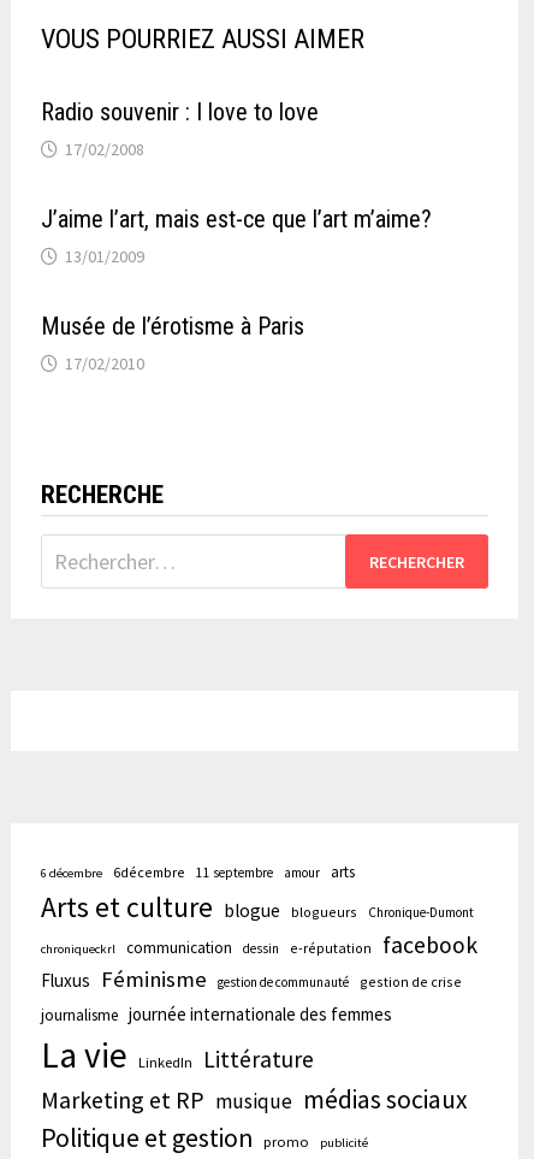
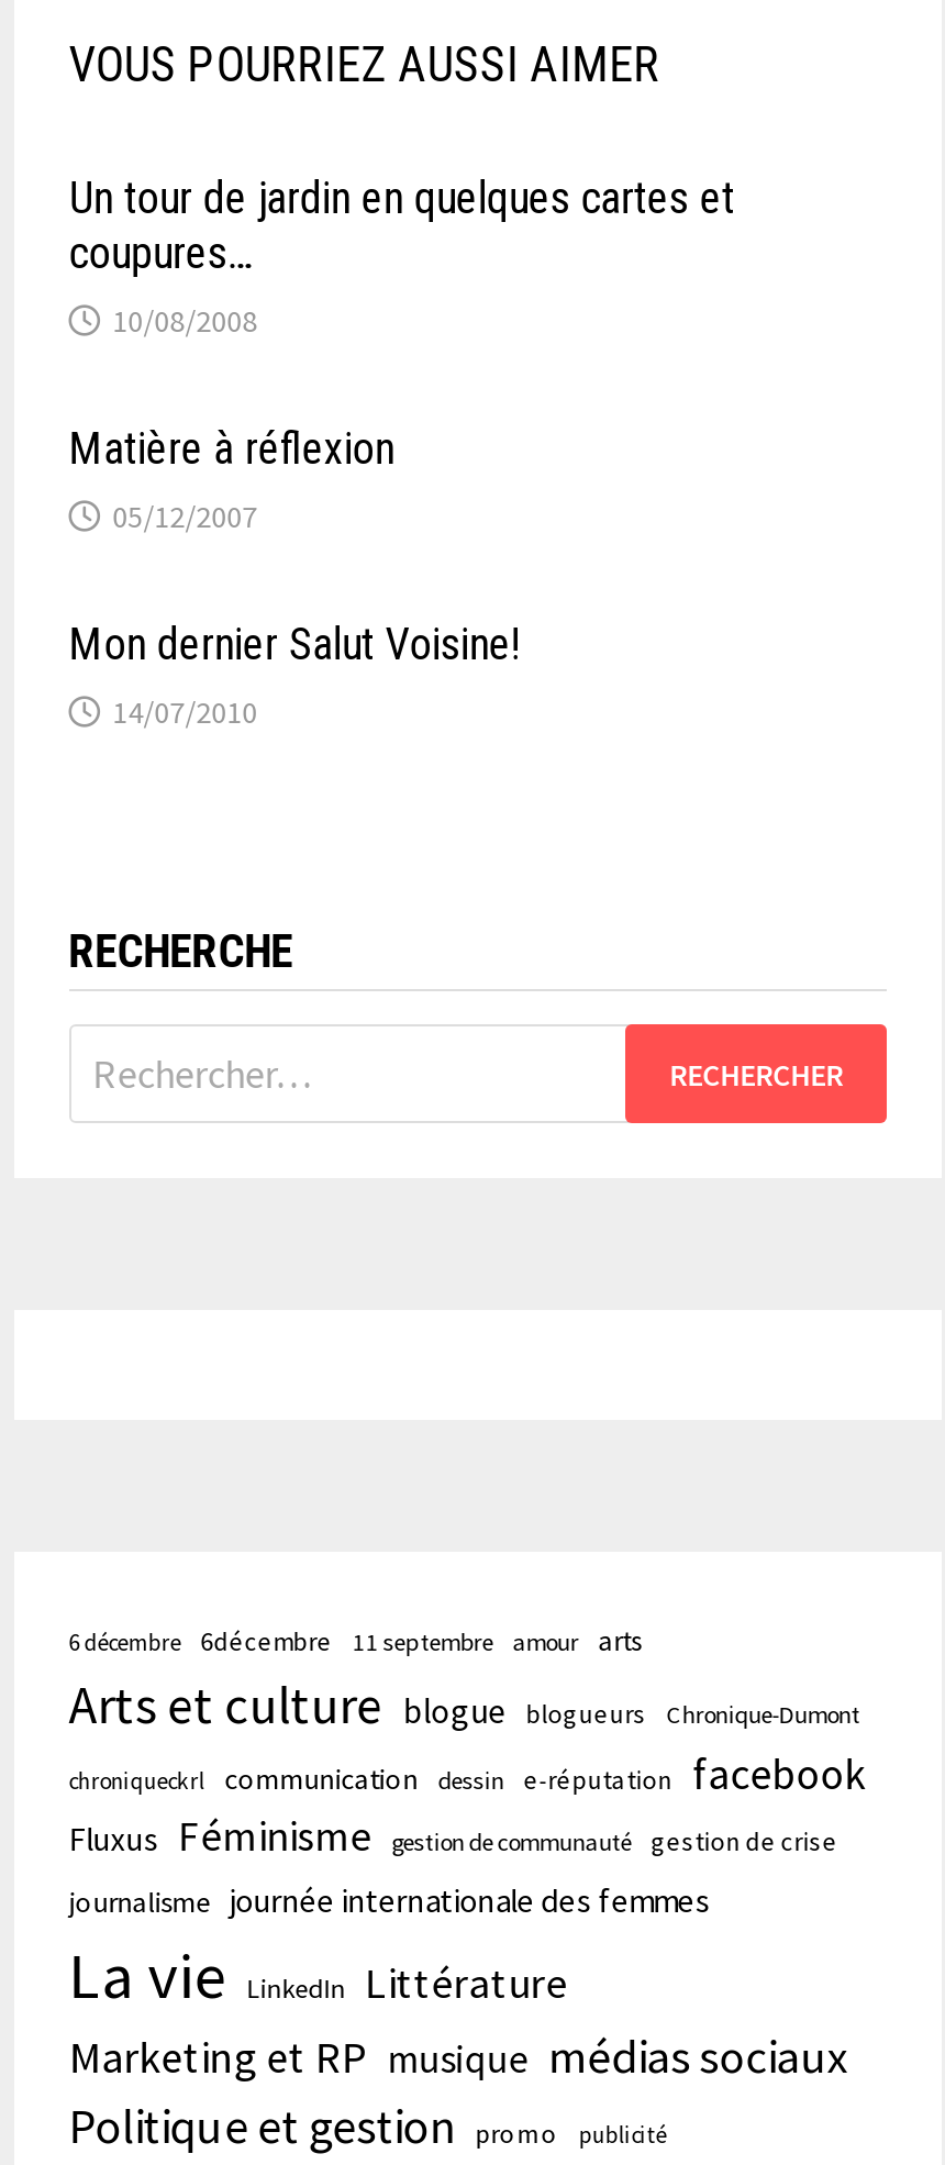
[41,98,318,160] Radio souvenir : I love to love | 17/02/2008 -> [69,172,735,341] Un tour de jardin en quelques cartes et | coupures… | 10/08/2008
[41,205,432,267] J’aime l’art, mais est-ce que l’art m’aime? | 13/01/2009 -> [69,422,394,537] Matière à réflexion | 05/12/2007
[41,312,304,375] Musée de l’érotisme à Paris | 17/02/2010 -> [69,618,522,732] Mon dernier Salut Voisine! | 14/07/2010

